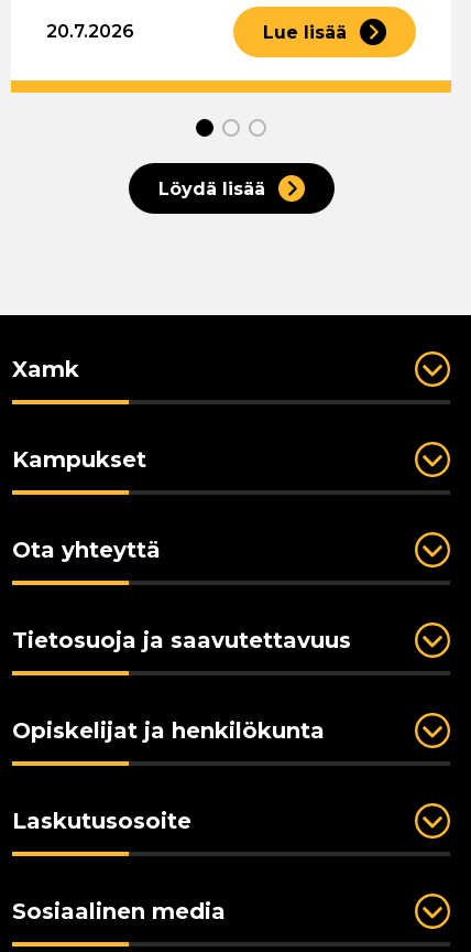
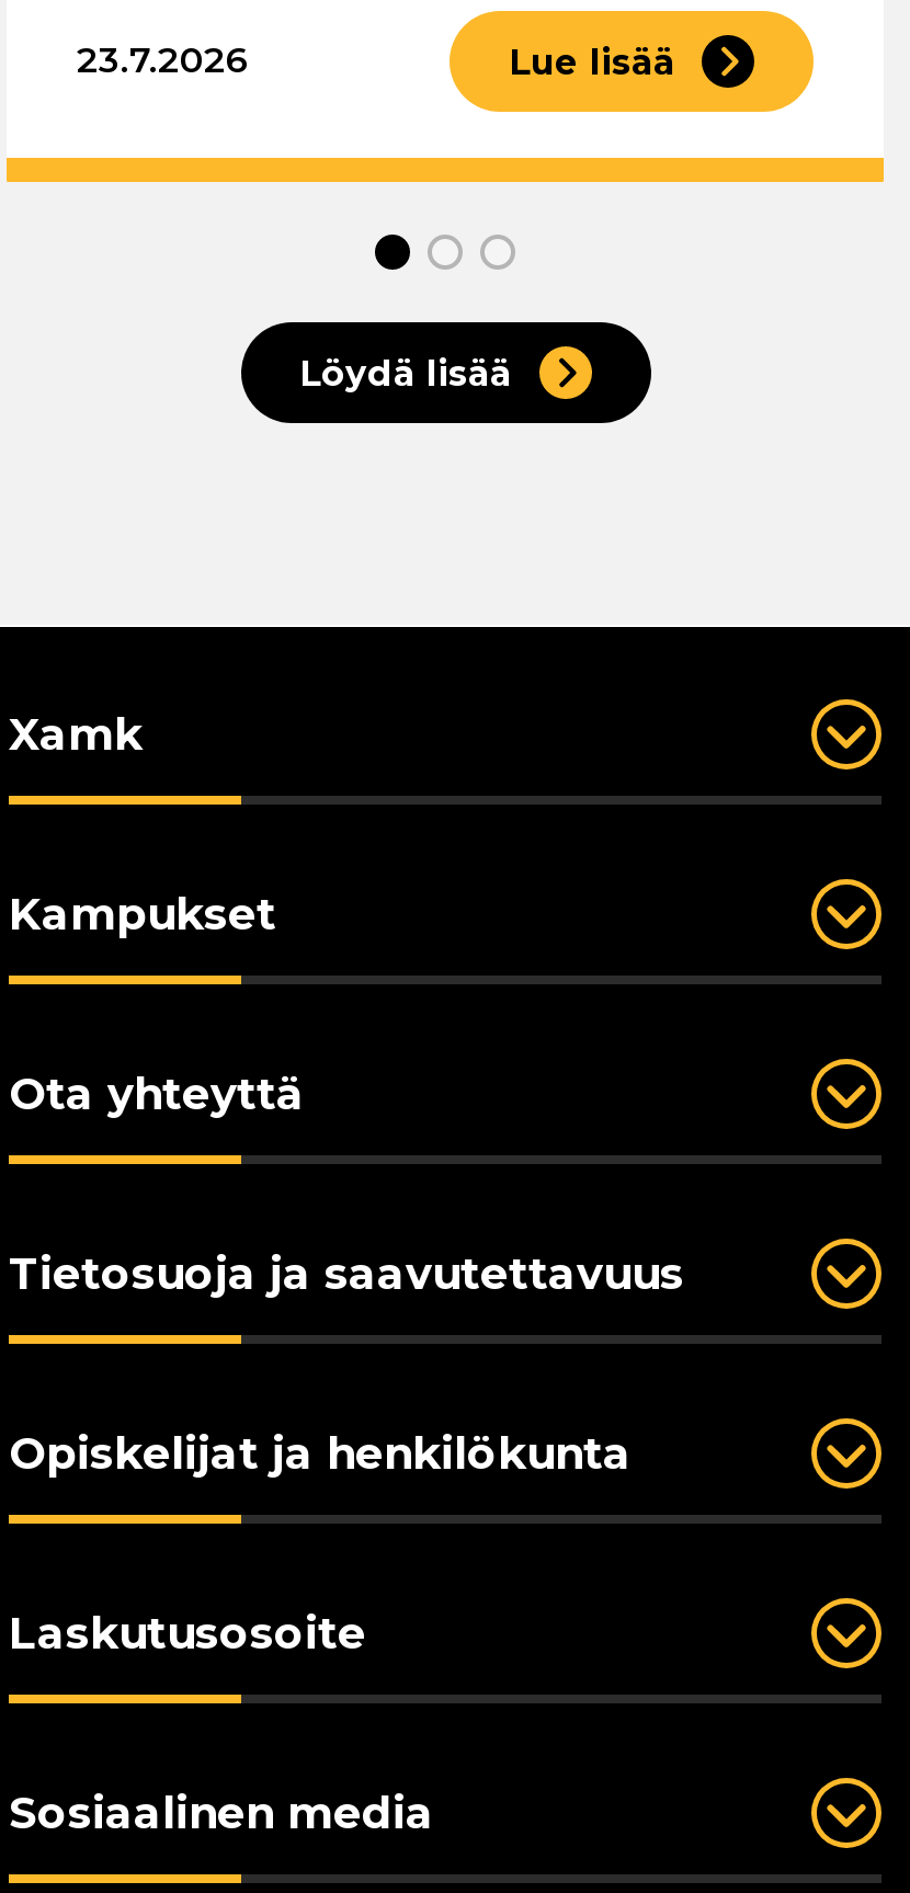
[46,21,134,42] 20.7.2026 -> [77,41,250,82] 23.7.2026

